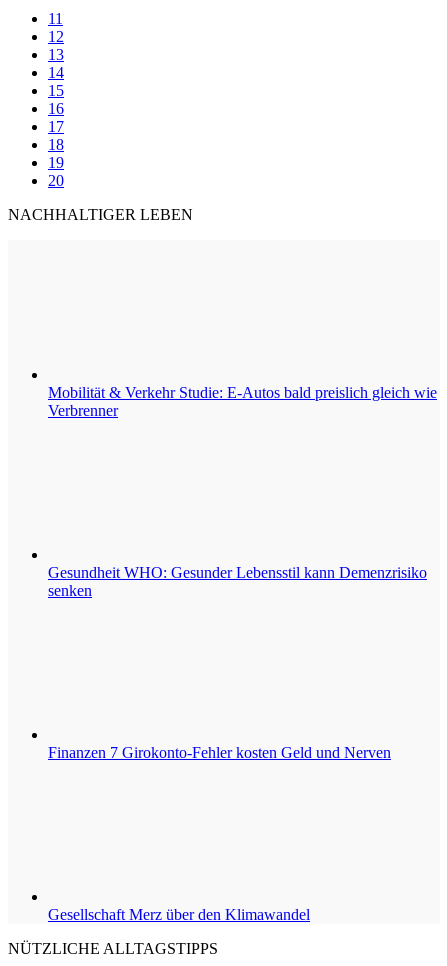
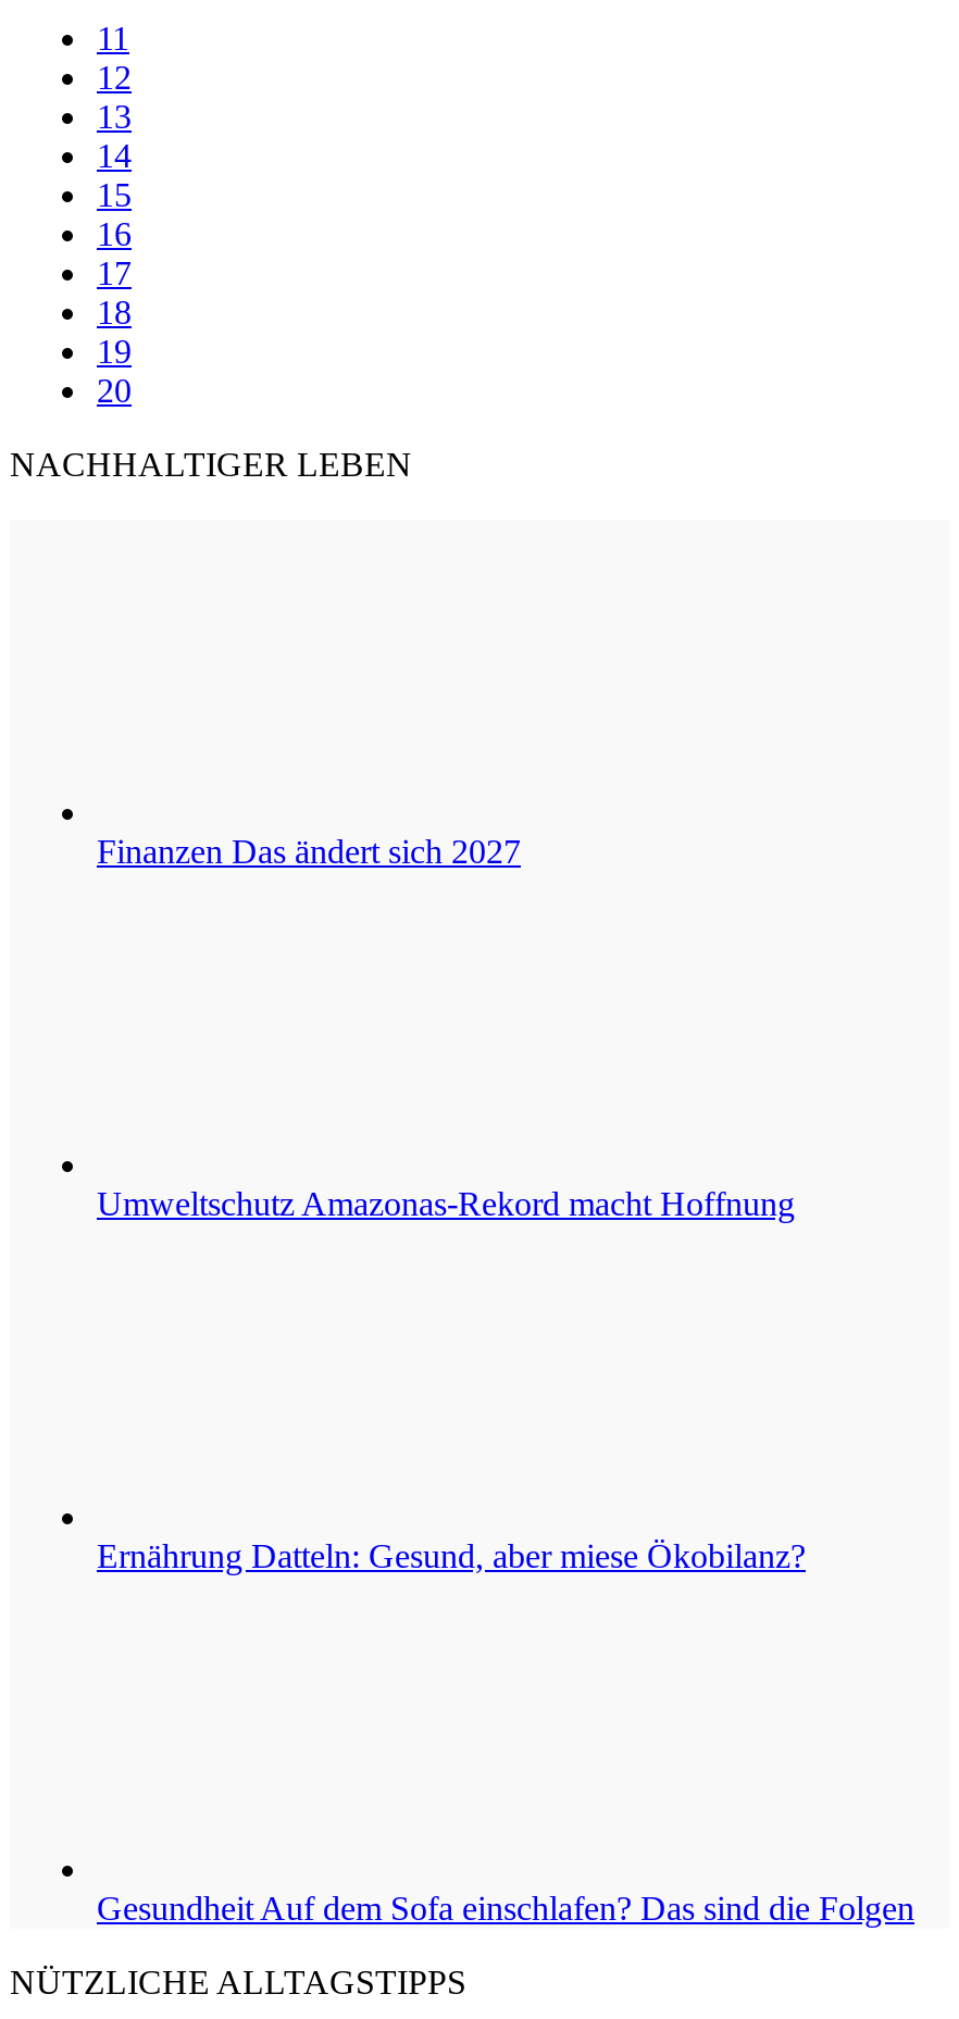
[48,384,437,419] Mobilität & Verkehr Studie: E-Autos bald preislich gleich wie | Verbrenner -> [97,833,521,870] Finanzen Das ändert sich 2027
[48,564,427,599] Gesundheit WHO: Gesunder Lebensstil kann Demenzrisiko | senken -> [97,1185,795,1222] Umweltschutz Amazonas-Rekord macht Hoffnung
[48,744,391,761] Finanzen 7 Girokonto-Fehler kosten Geld und Nerven -> [97,1537,806,1574] Ernährung Datteln: Gesund, aber miese Ökobilanz?
[48,906,310,923] Gesellschaft Merz über den Klimawandel -> [97,1890,914,1927] Gesundheit Auf dem Sofa einschlafen? Das sind die Folgen

